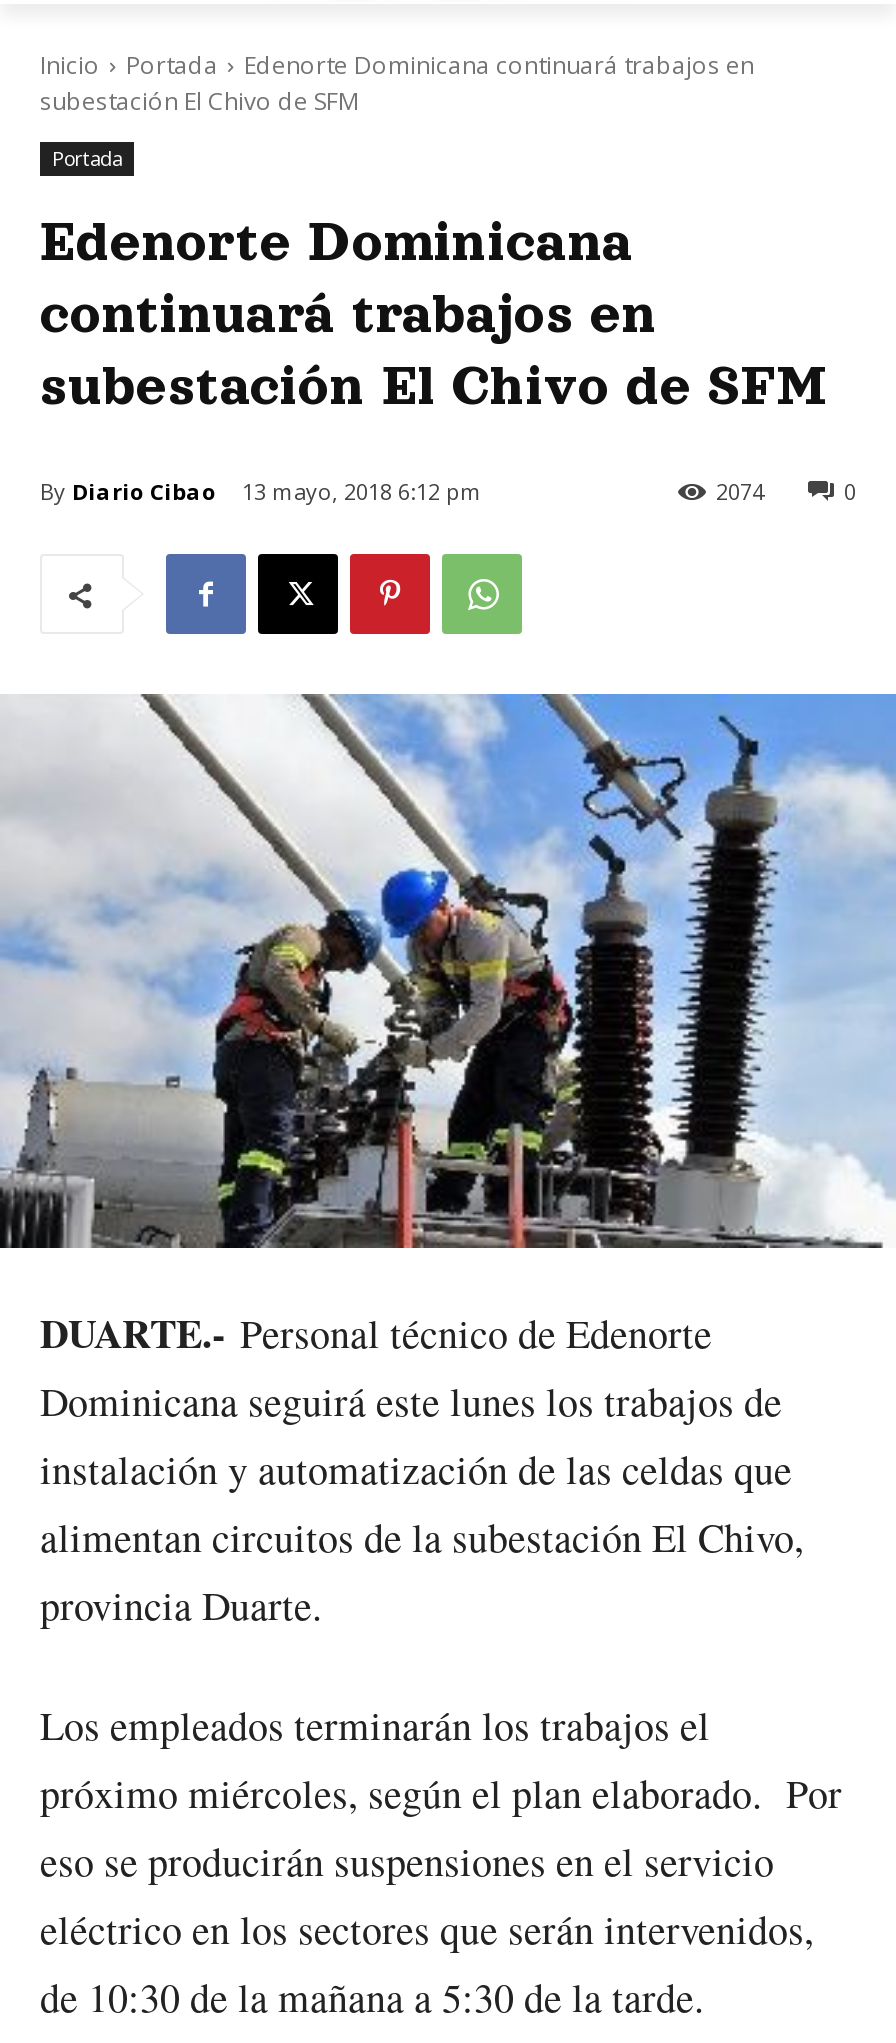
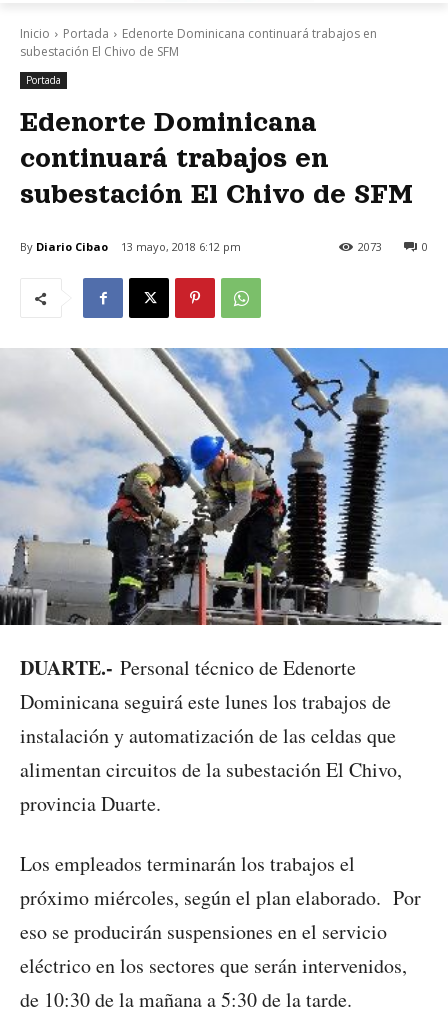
[716,477,764,507] 2074 -> [358,239,382,254] 2073

